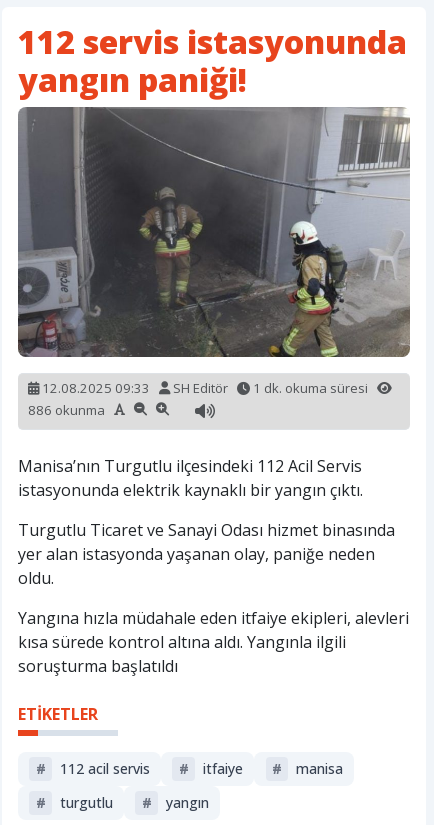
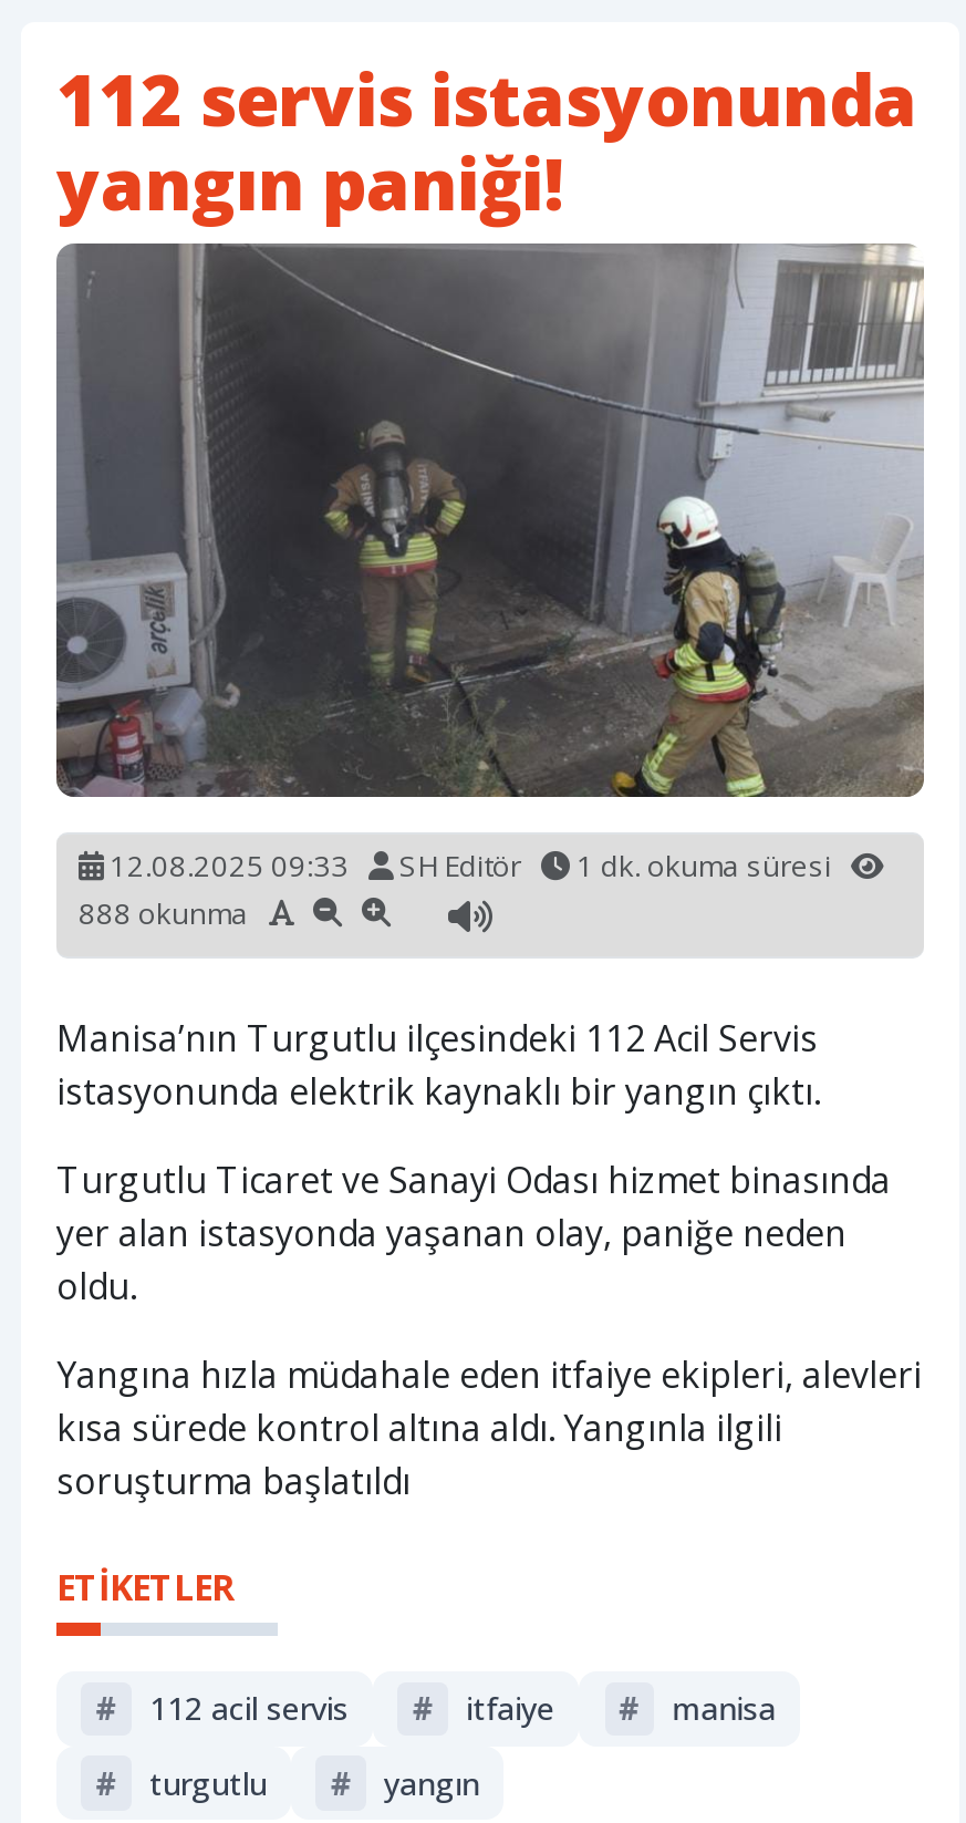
[28,400,114,418] 886 okunma -> [79,893,269,933] 888 okunma

